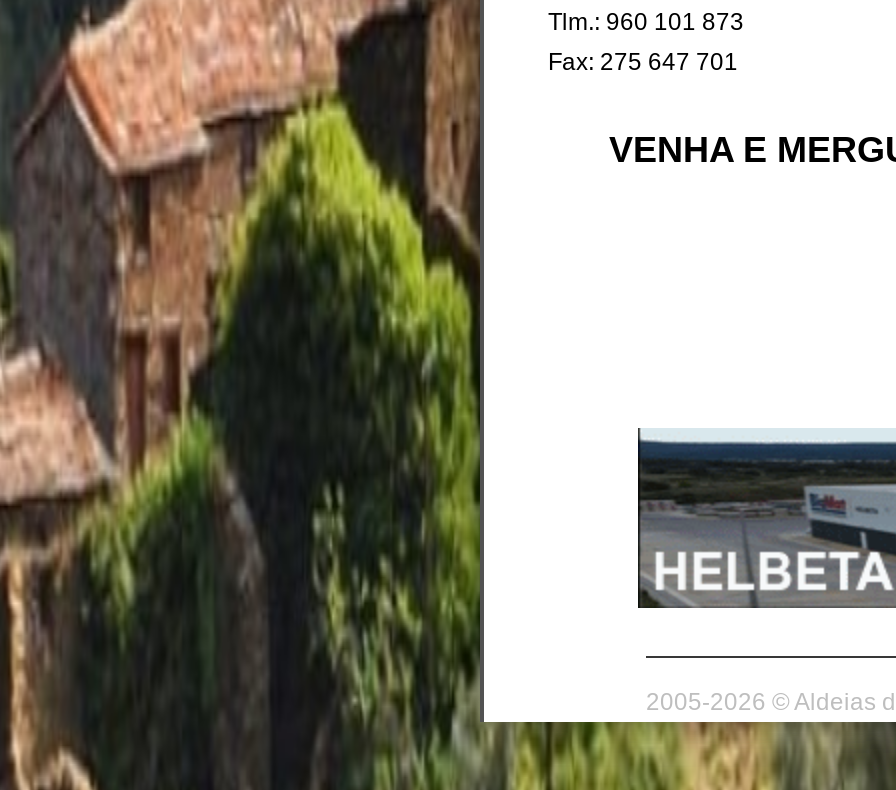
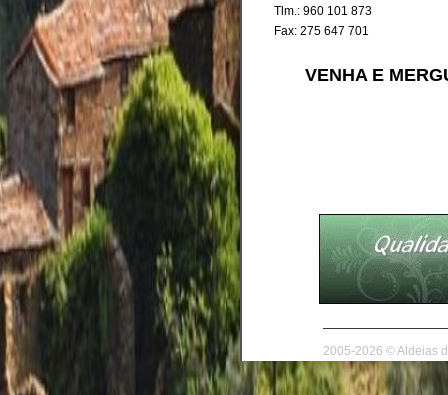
[638,428,890,610] [image] -> [319,213,445,305] [image]

